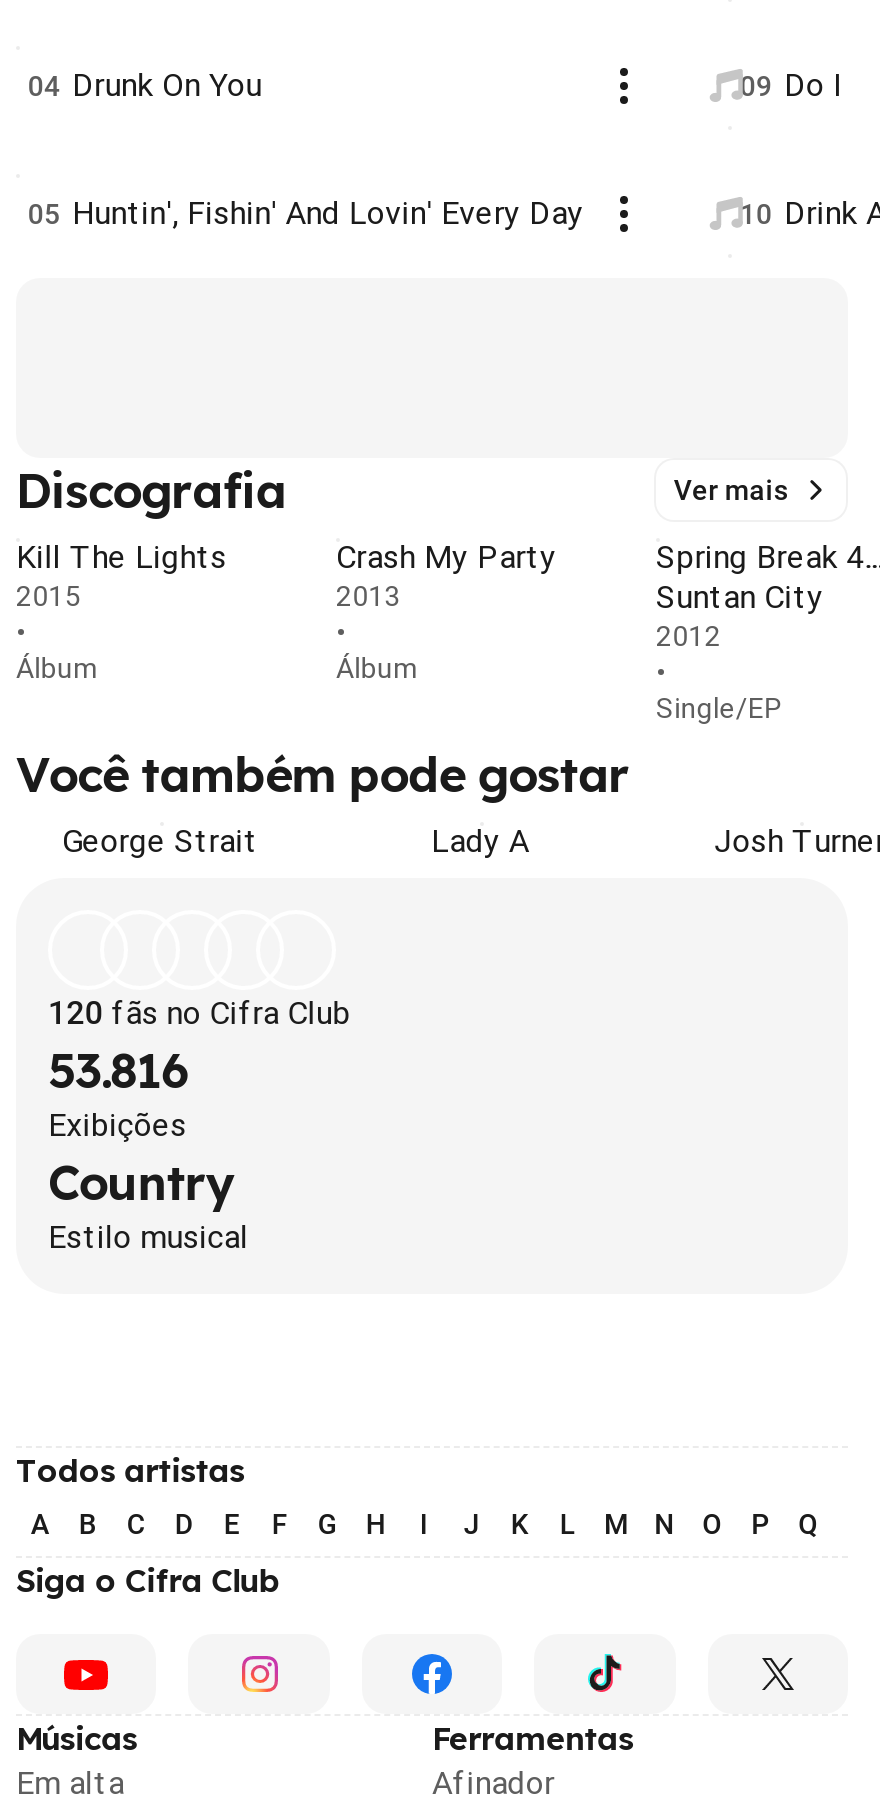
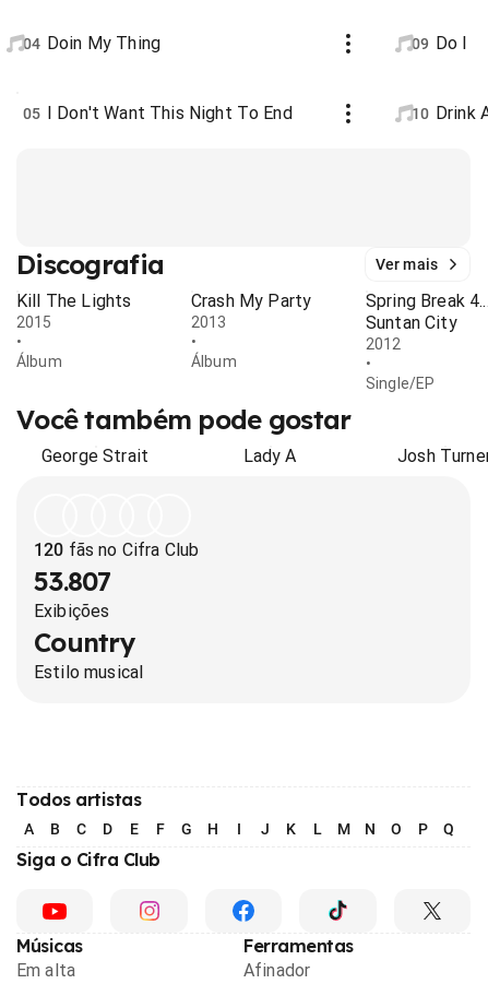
[28,66,262,104] 04 Drunk On You -> [23,33,161,54] 04 Doin My Thing
[28,194,584,232] 05 Huntin', Fishin' And Lovin' Every Day -> [23,103,292,123] 05 I Don't Want This Night To End
[48,1040,187,1100] 53.816 -> [34,565,111,597] 53.807

